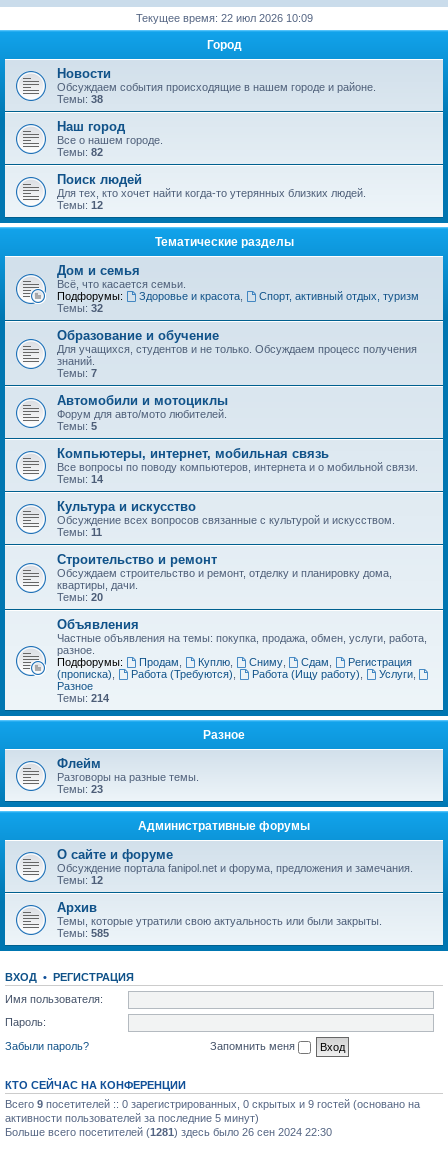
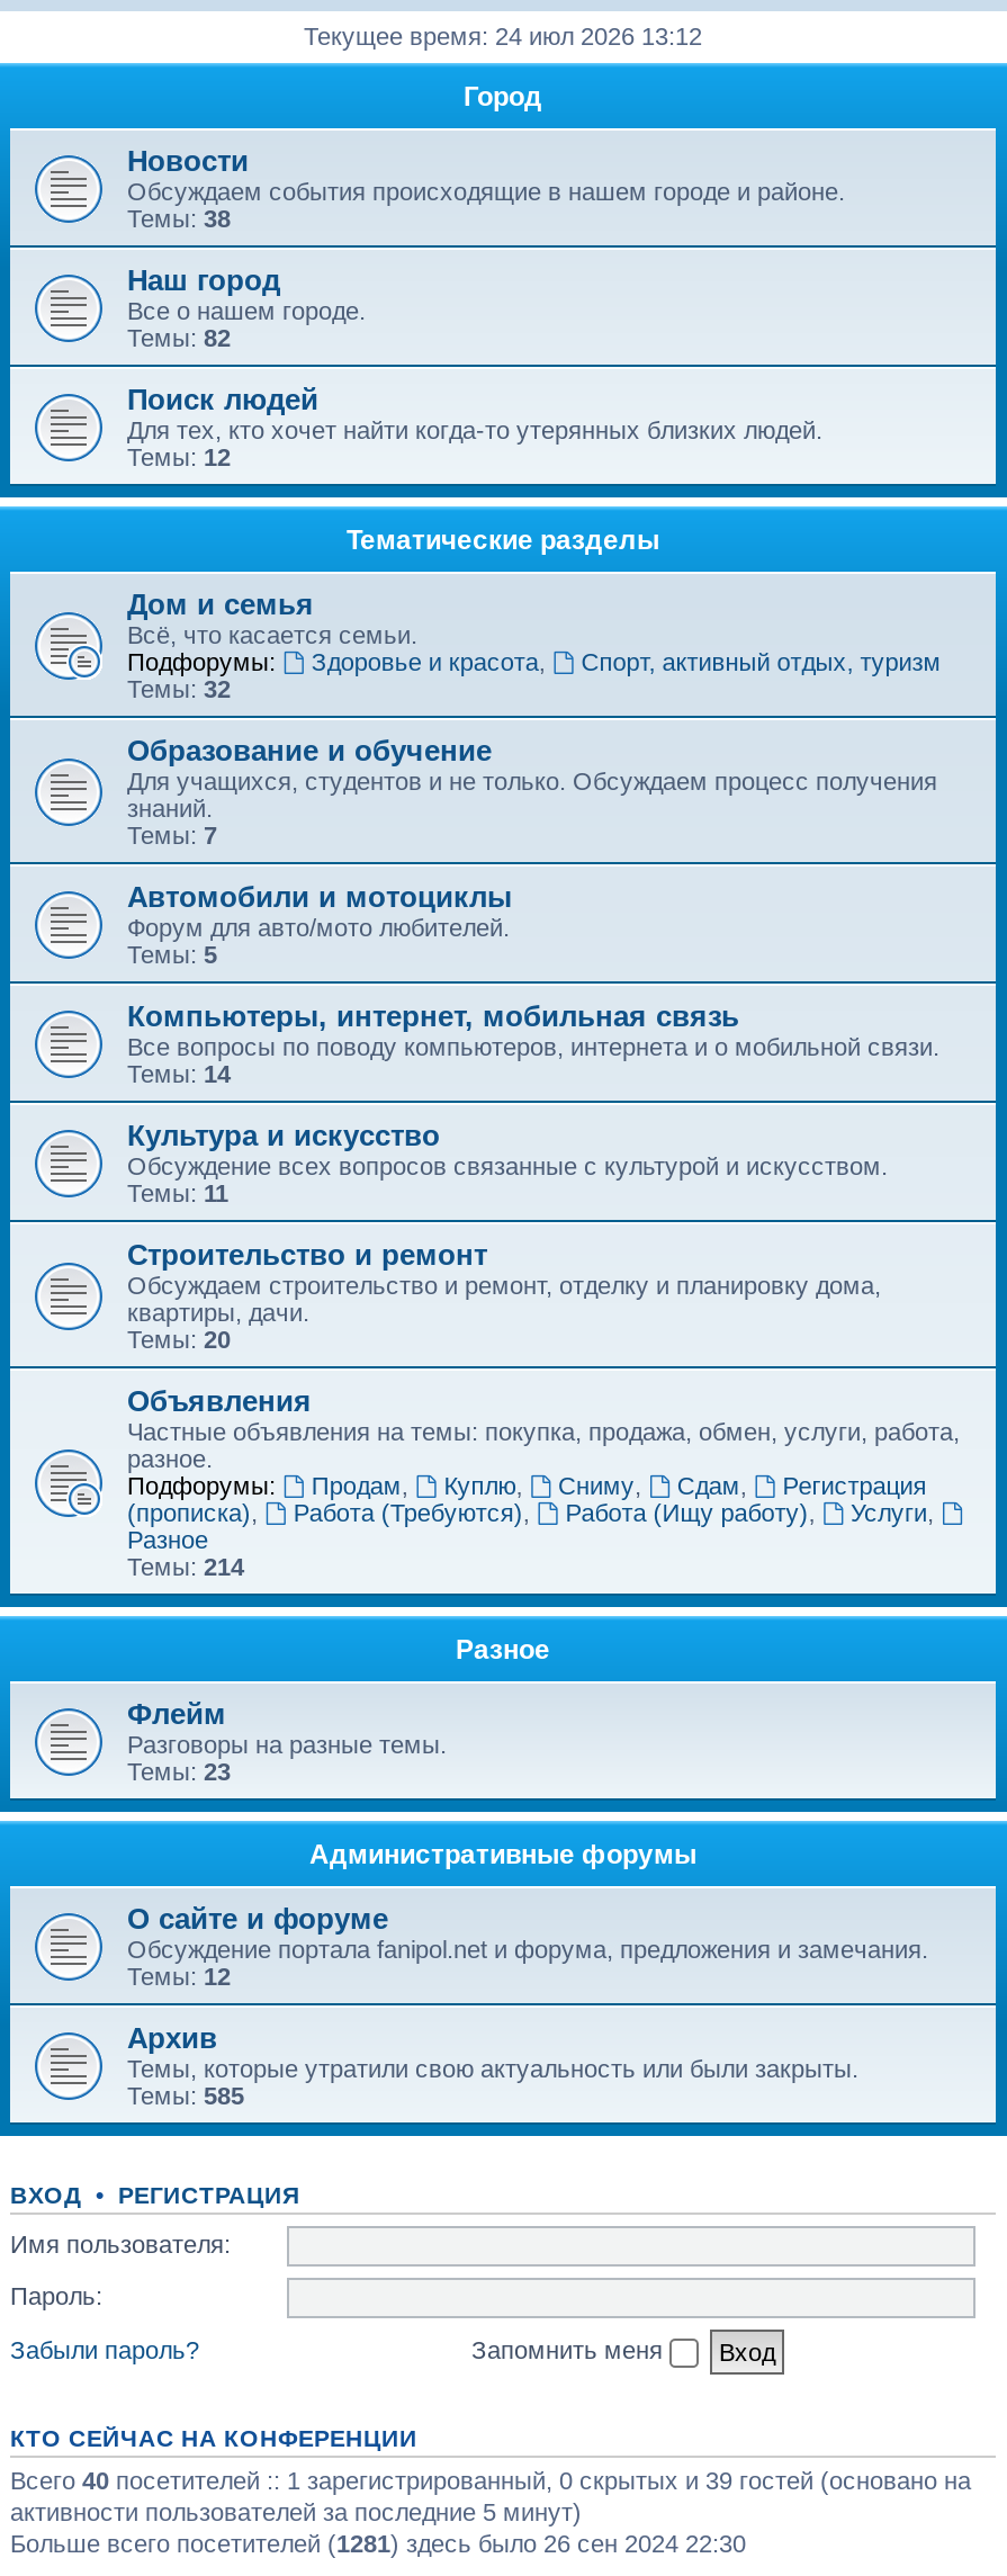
[135,12,312,24] Текущее время: 22 июл 2026 10:09 -> [304,23,702,50] Текущее время: 24 июл 2026 13:12
[5,1097,420,1109] Всего 9 посетителей :: 0 зарегистрированных, 0 скрытых и 9 гостей (основано на -> [10,2466,971,2493] Всего 40 посетителей :: 1 зарегистрированный, 0 скрытых и 39 гостей (основано на

